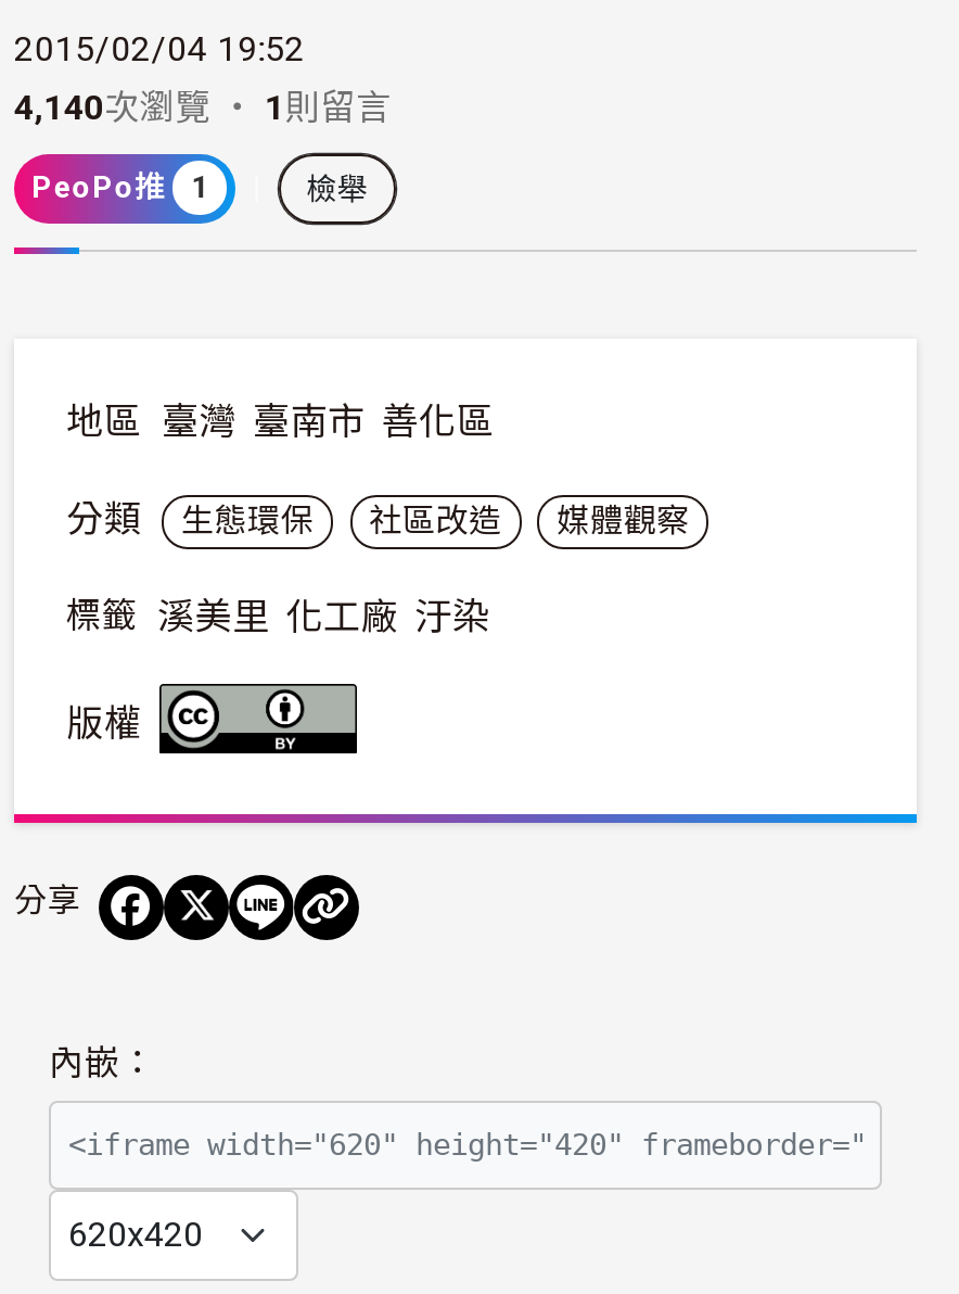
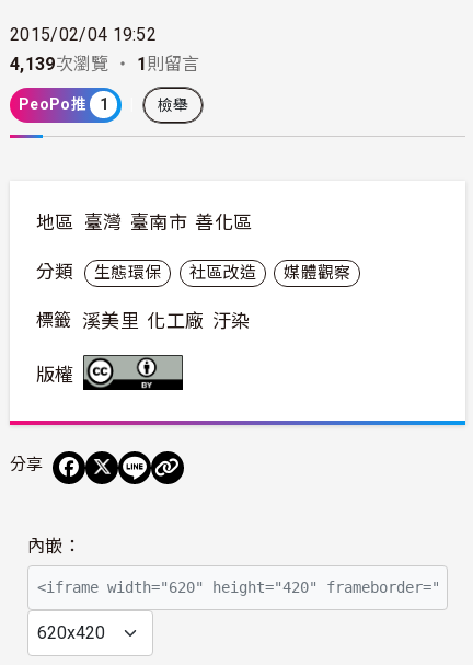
[14,87,391,128] 4,140次瀏覽 ・1則留言 -> [10,54,200,74] 4,139次瀏覽 ・1則留言

